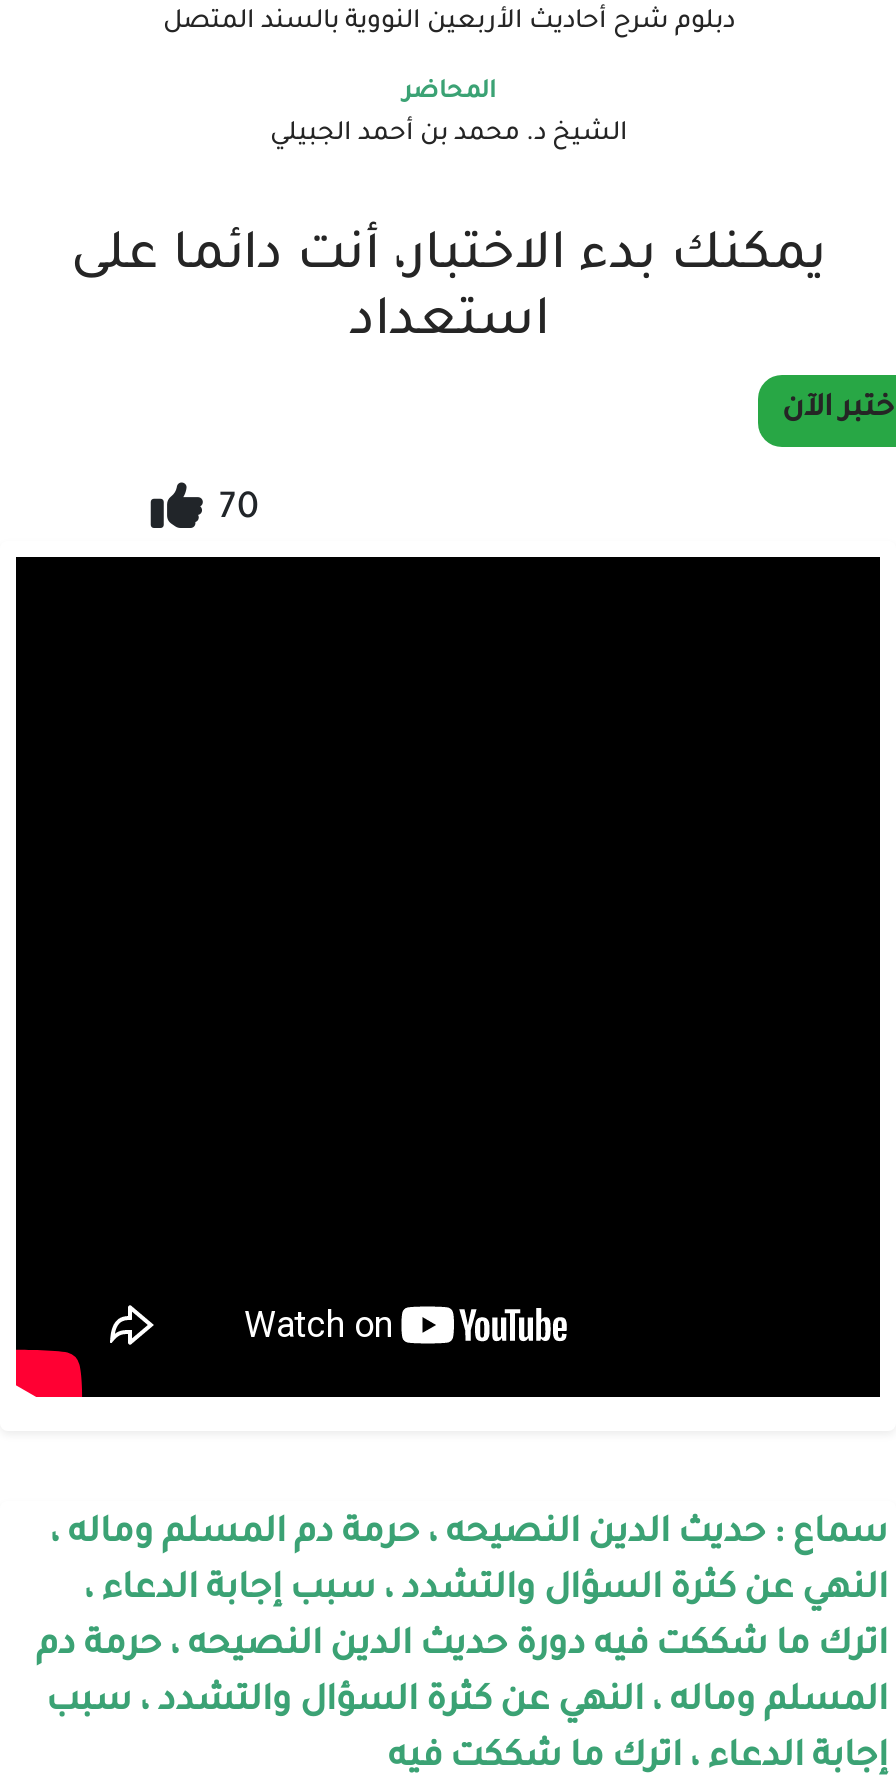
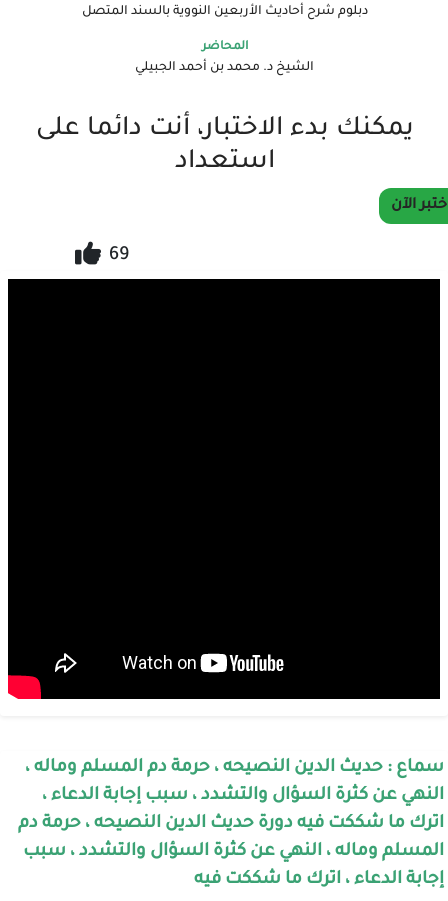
[219,491,259,531] 70 -> [109,246,129,266] 69

